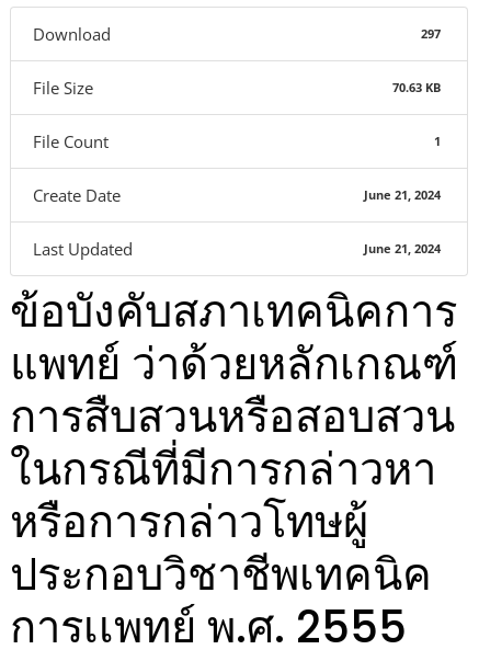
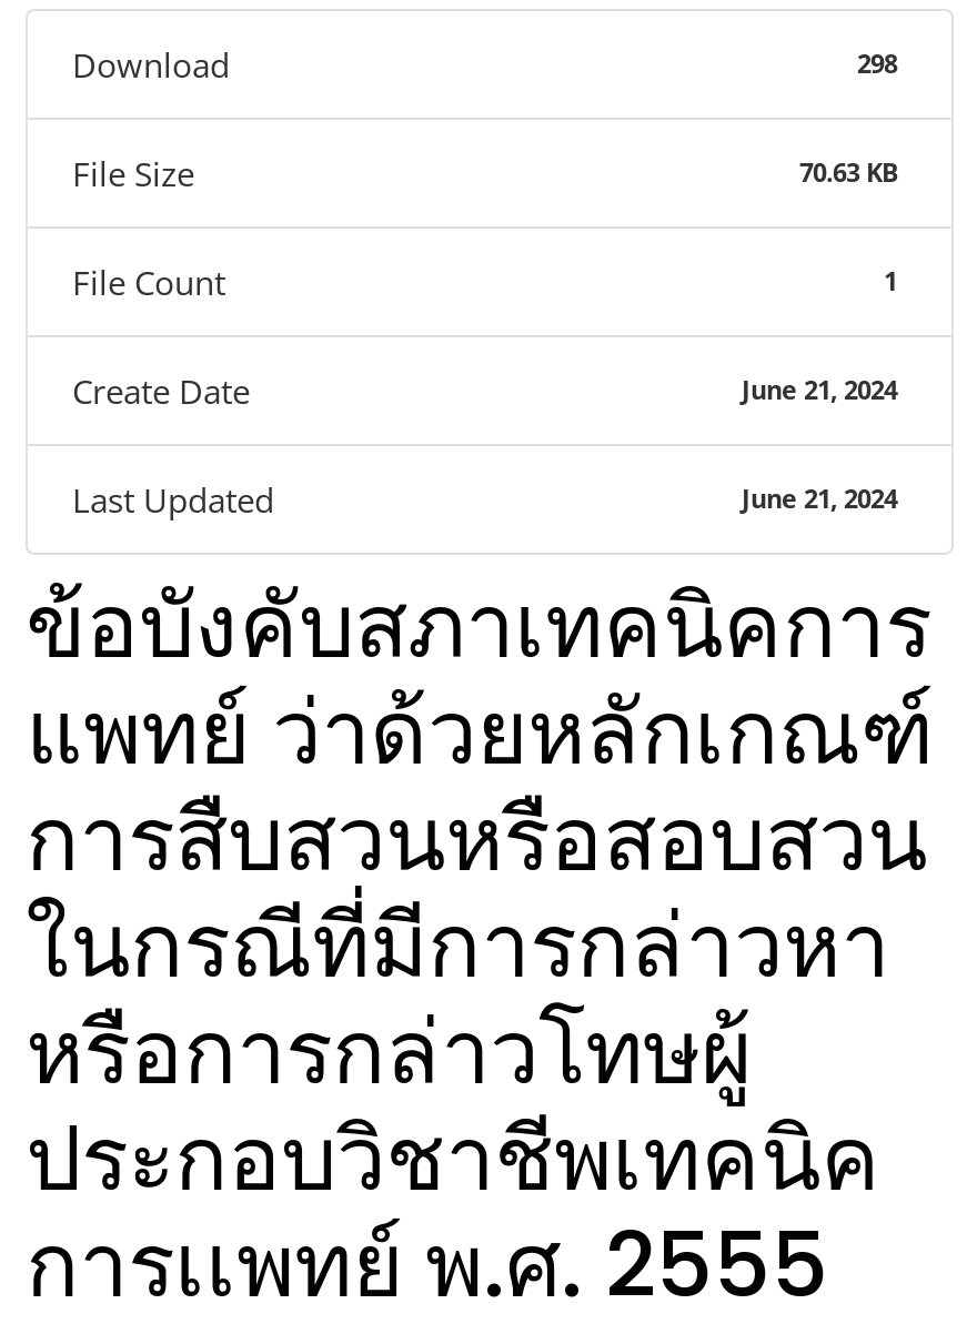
[420,25,440,42] 297 -> [857,47,897,80] 298

